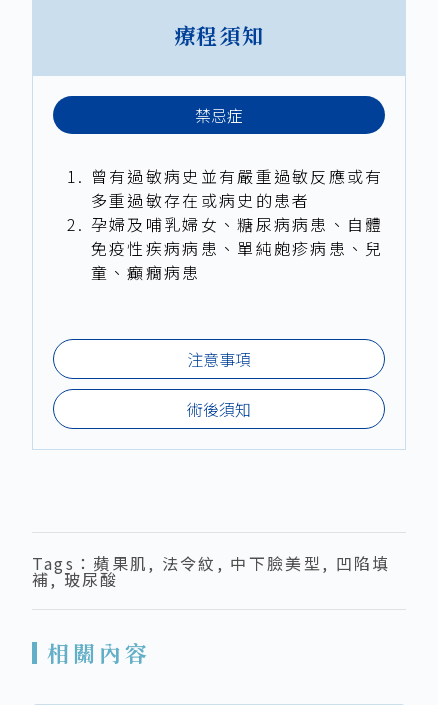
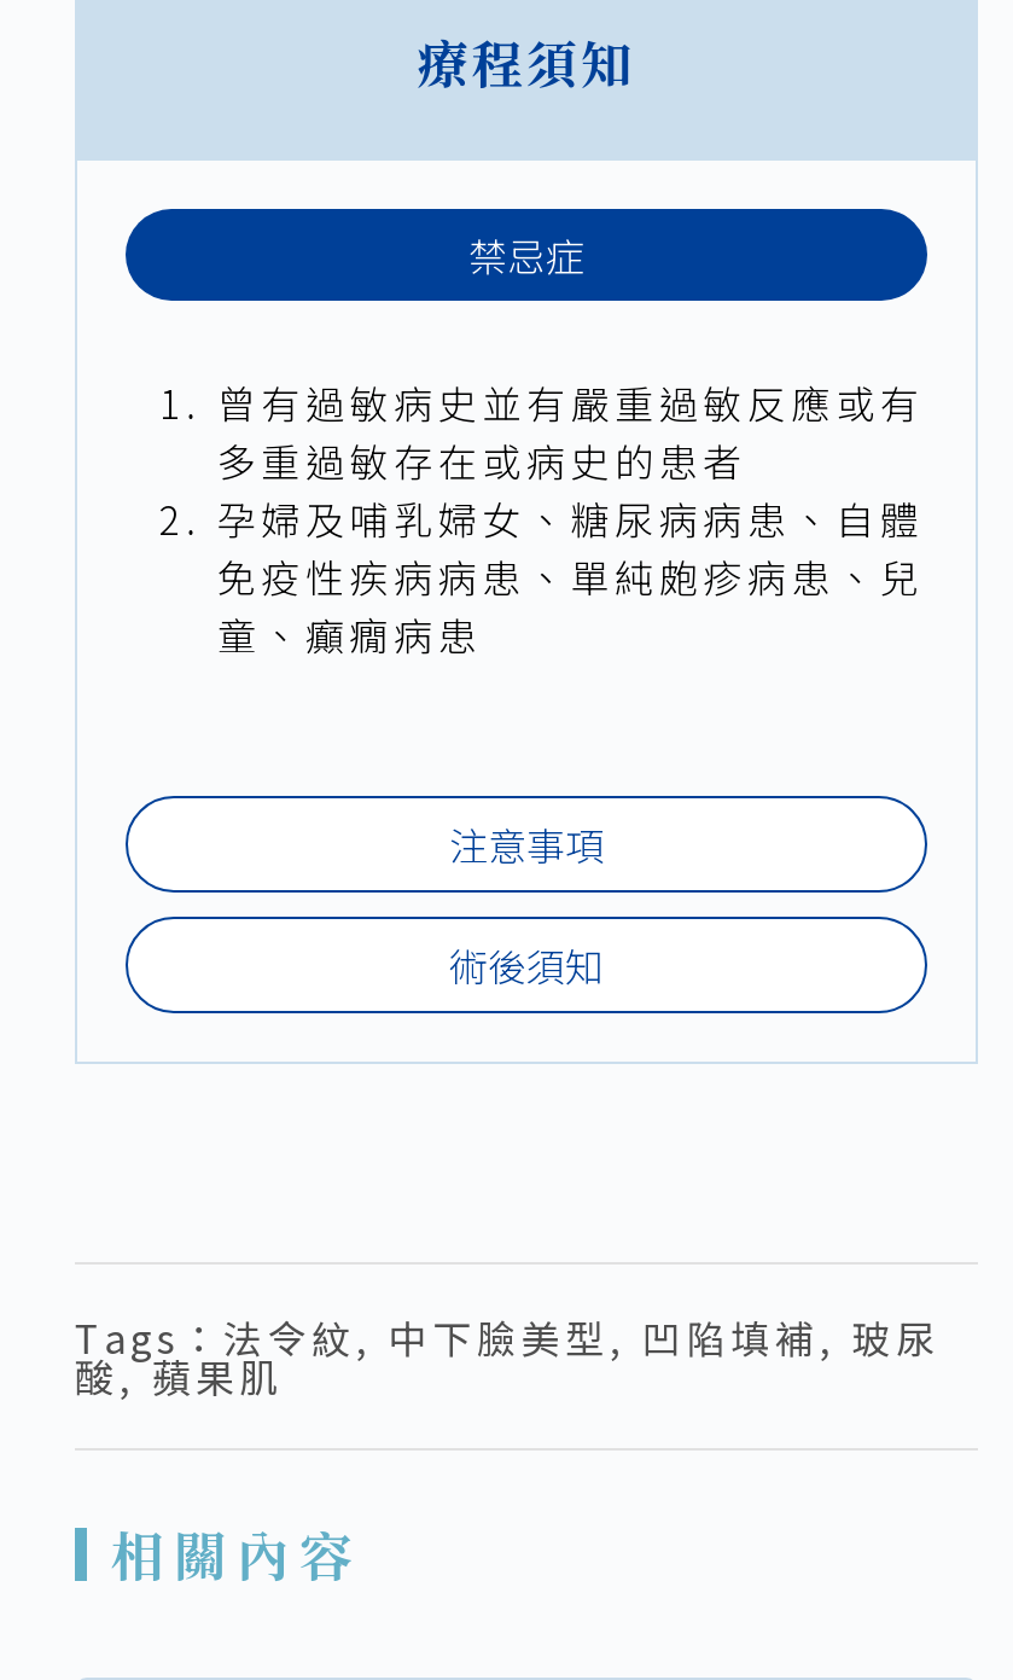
[32,551,390,591] Tags：蘋果肌,法令紋,中下臉美型,凹陷填 | 補,玻尿酸 -> [75,1307,940,1404] Tags：法令紋,中下臉美型,凹陷填補,玻尿 | 酸,蘋果肌

